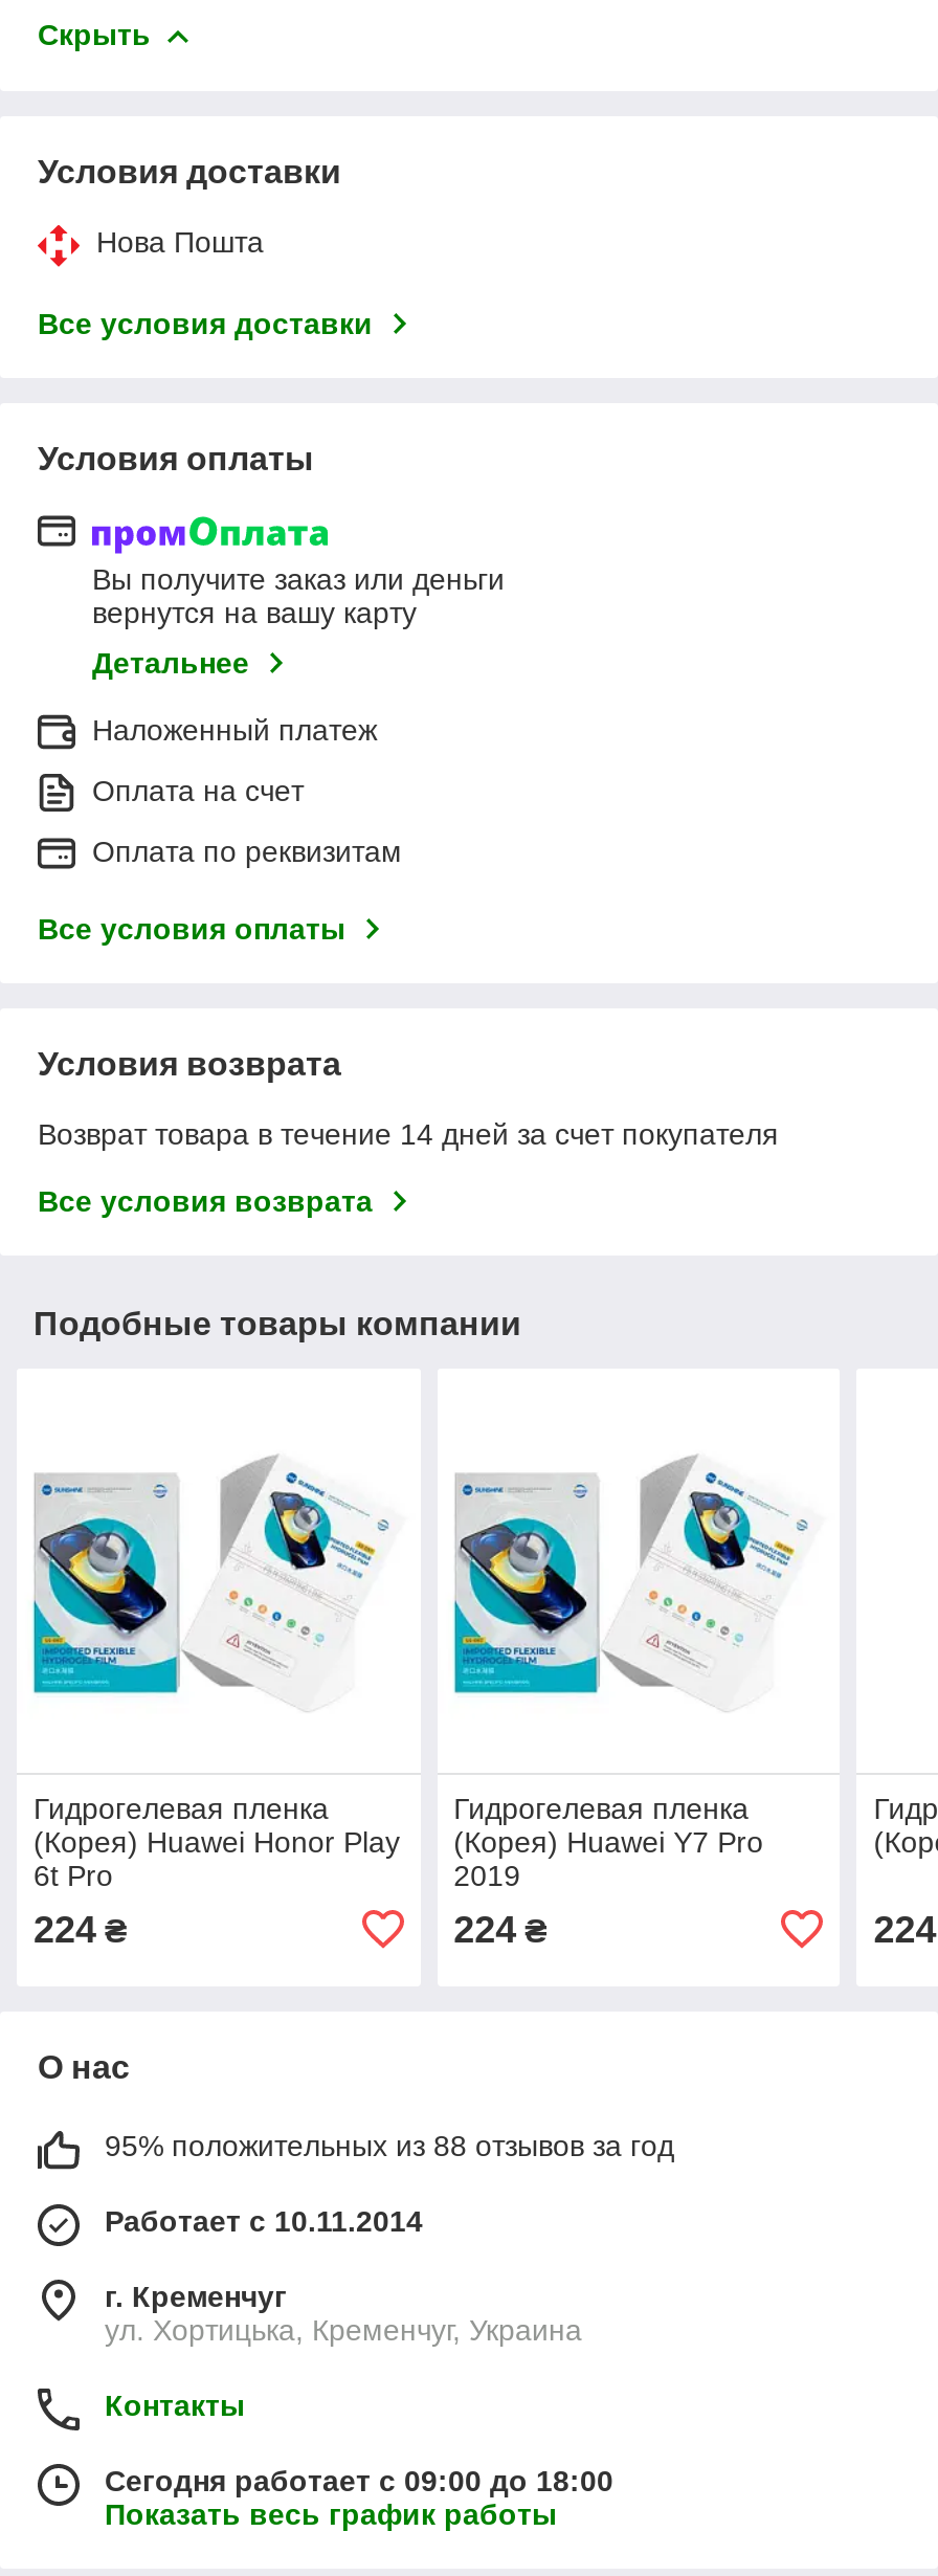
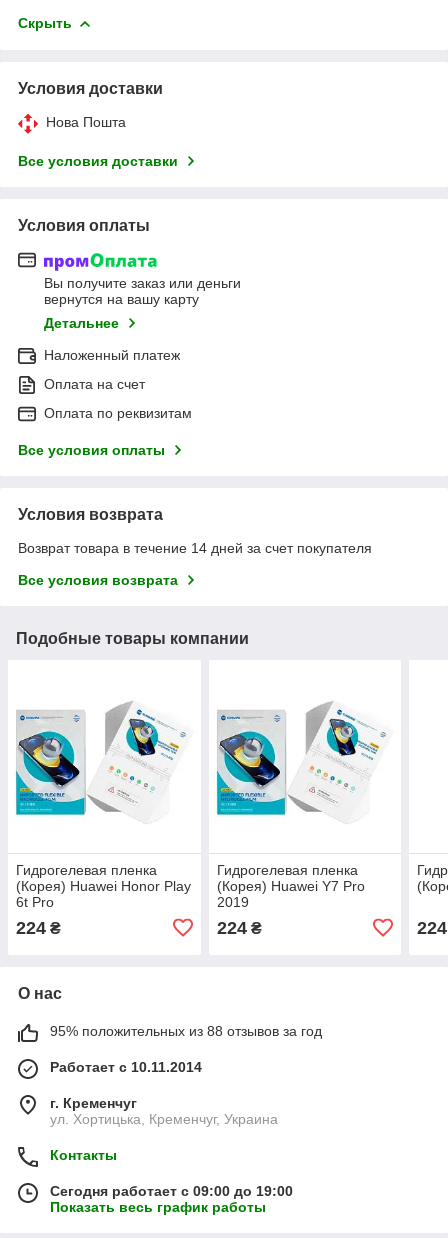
[105,2464,613,2497] Сегодня работает с 09:00 до 18:00 -> [50,1183,293,1199] Сегодня работает с 09:00 до 19:00

